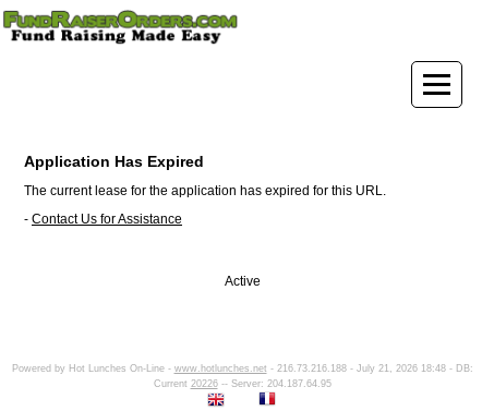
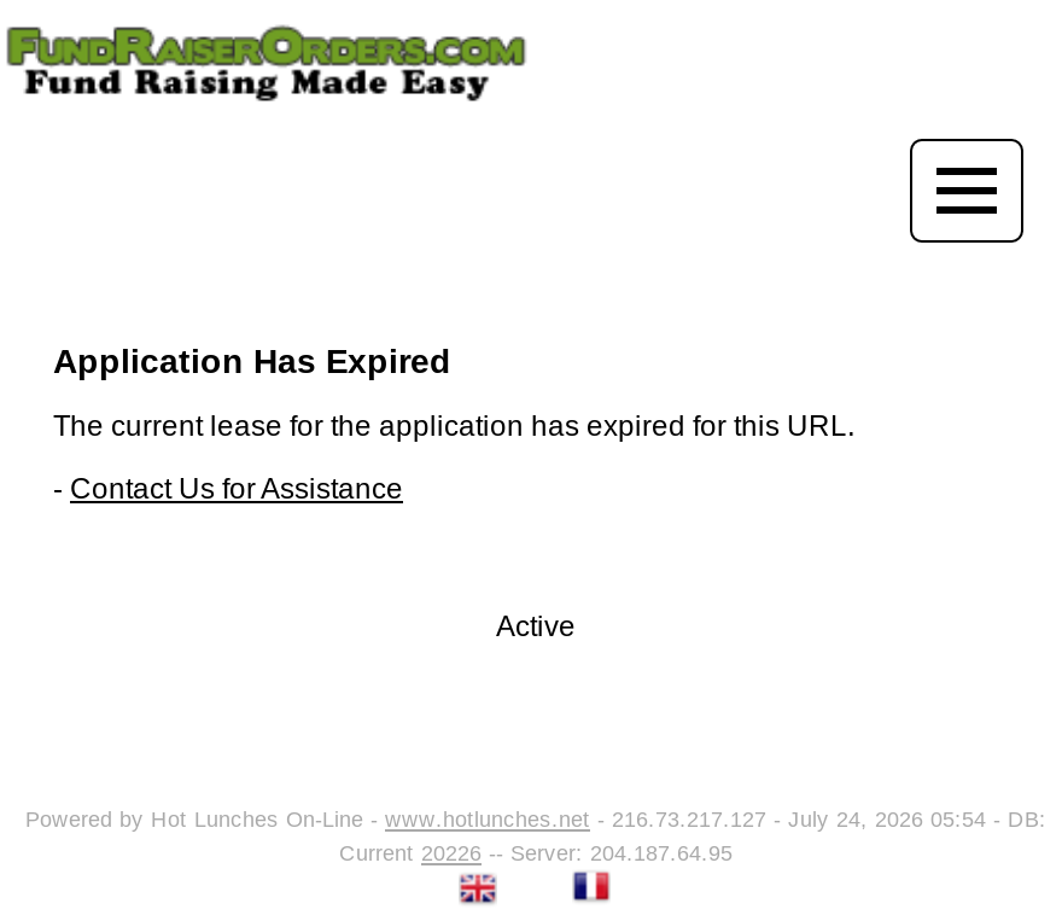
[11,363,473,374] Powered by Hot Lunches On-Line - www.hotlunches.net - 216.73.216.188 - July 21, 2026 18:48 - DB: -> [25,808,1046,832] Powered by Hot Lunches On-Line - www.hotlunches.net - 216.73.217.127 - July 24, 2026 05:54 - DB:

